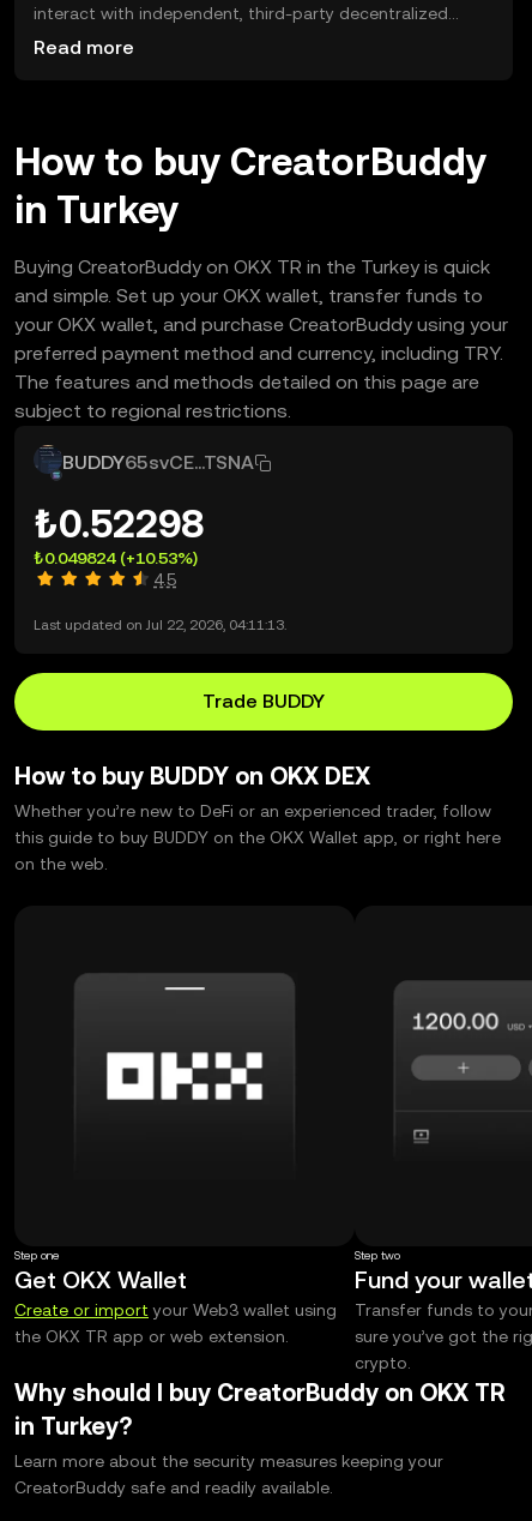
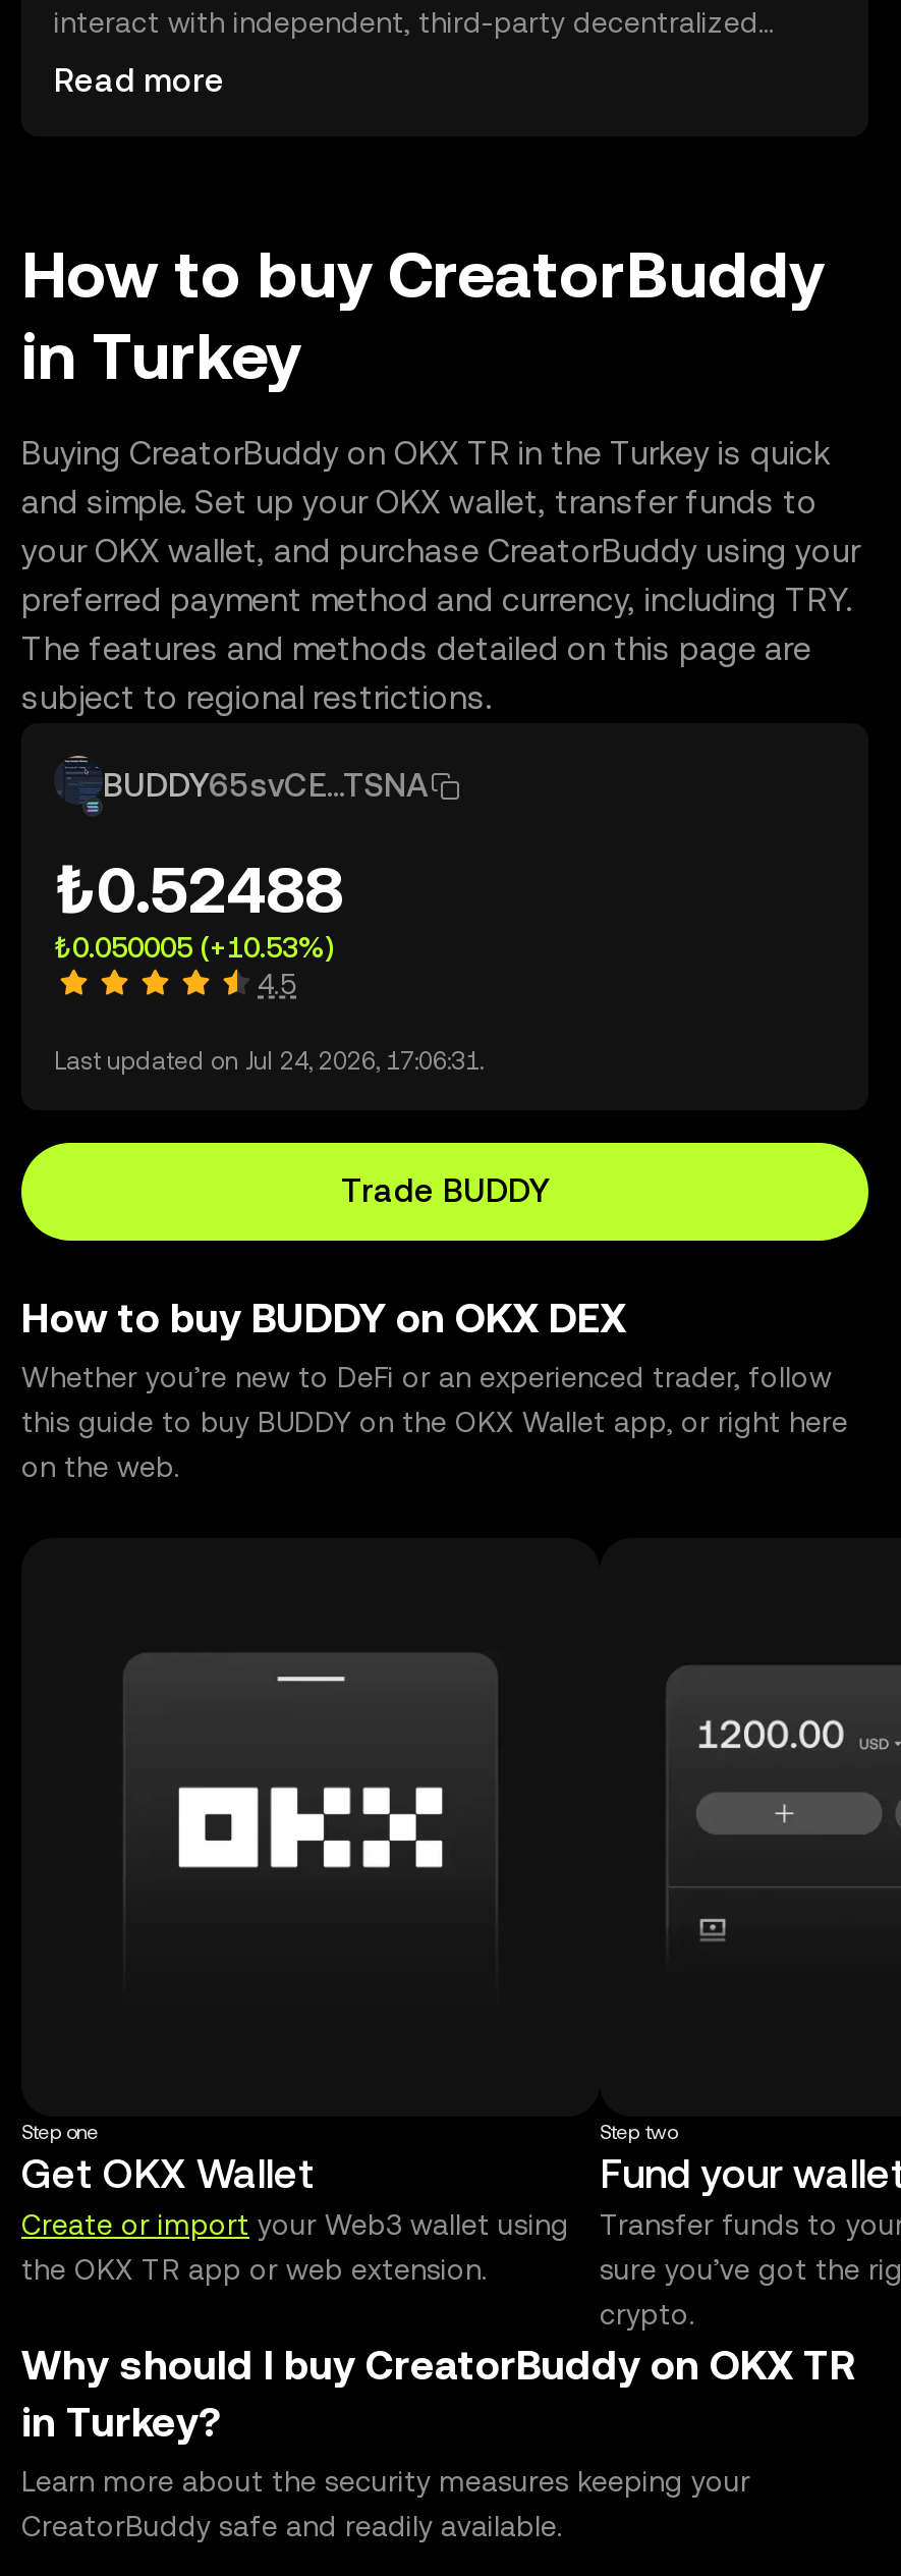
[34,501,204,546] ₺0.52298 -> [54,852,343,927] ₺0.52488
[34,548,198,567] ₺0.049824 (+10.53%) -> [54,931,333,964] ₺0.050005 (+10.53%)
[34,617,286,633] Last updated on Jul 22, 2026, 04:11:13. -> [54,1047,484,1076] Last updated on Jul 24, 2026, 17:06:31.

